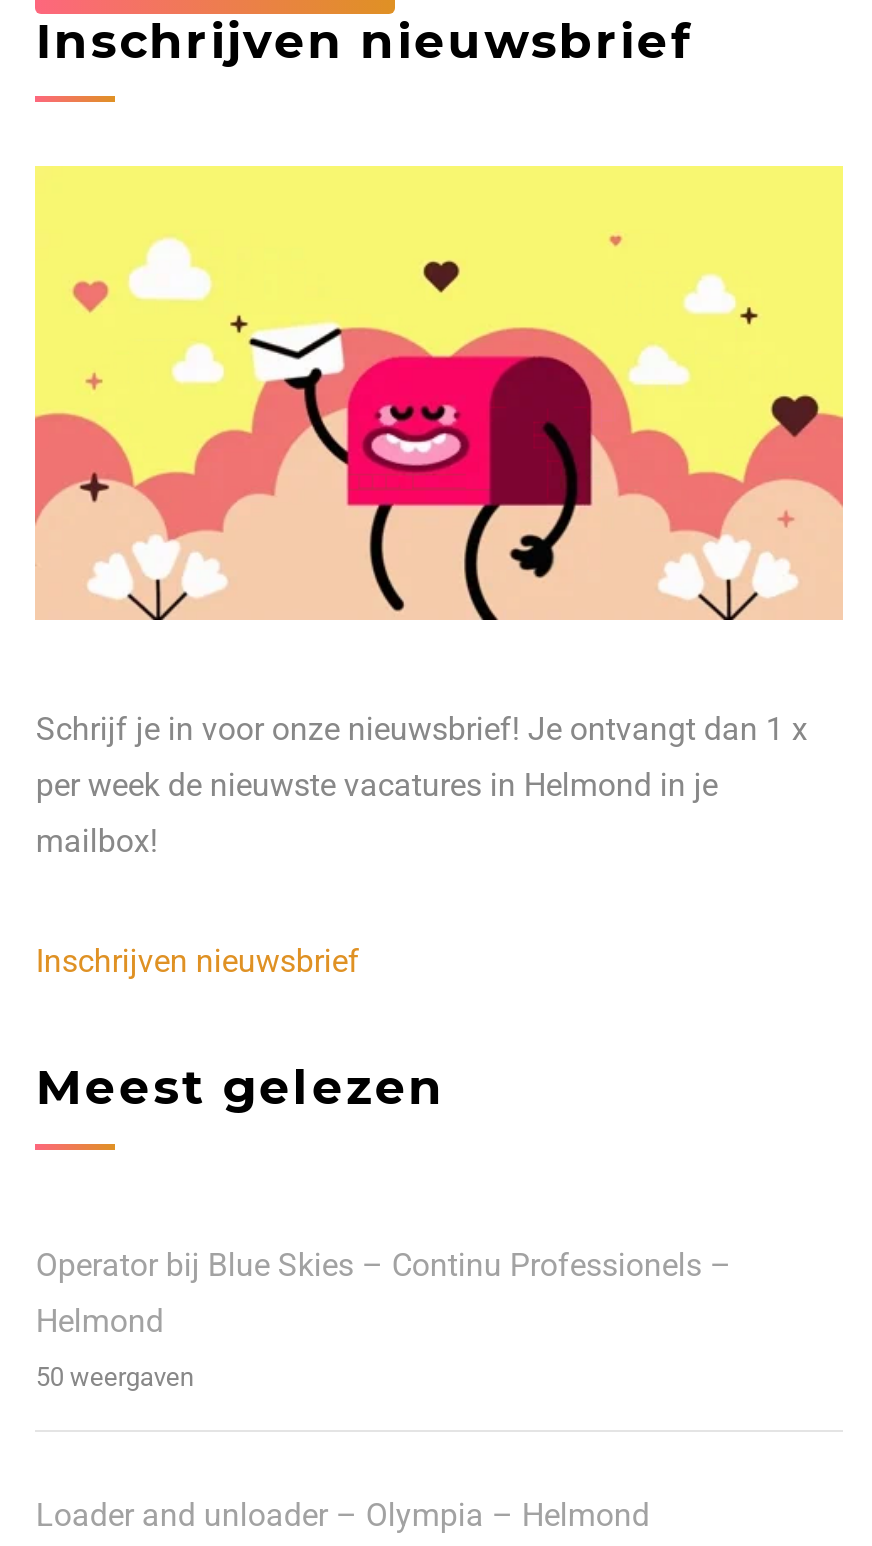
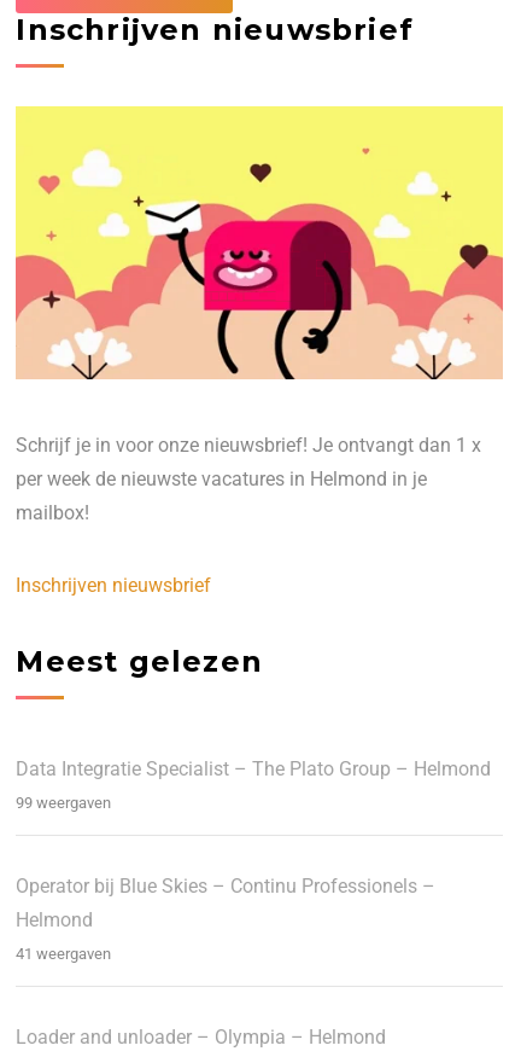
none -> [16,758,491,812] Data Integratie Specialist – The Plato Group – Helmond | 99 weergaven
[36,1362,194,1392] 50 weergaven -> [16,945,111,963] 41 weergaven

